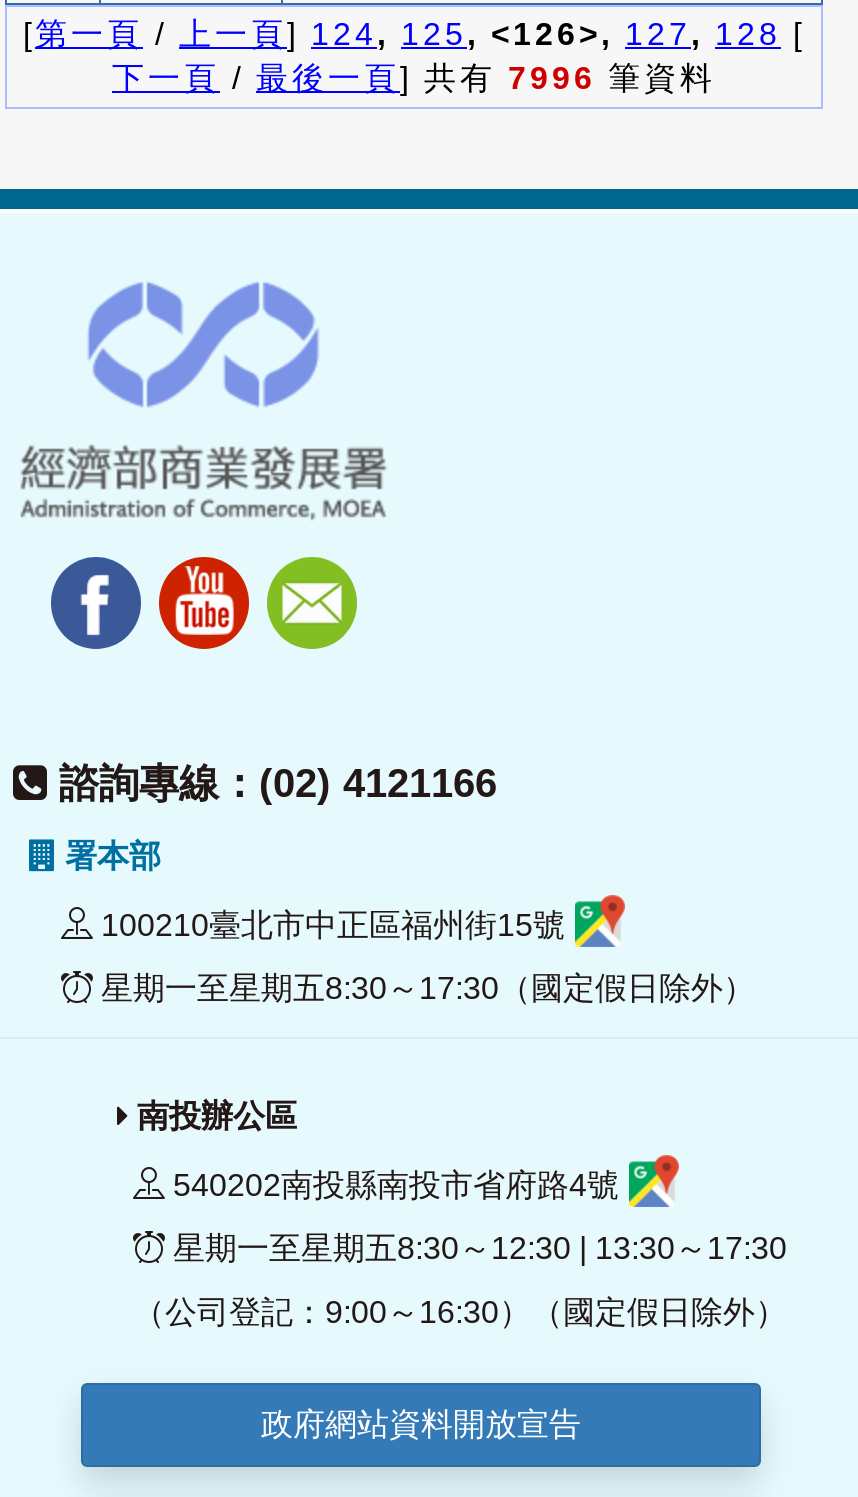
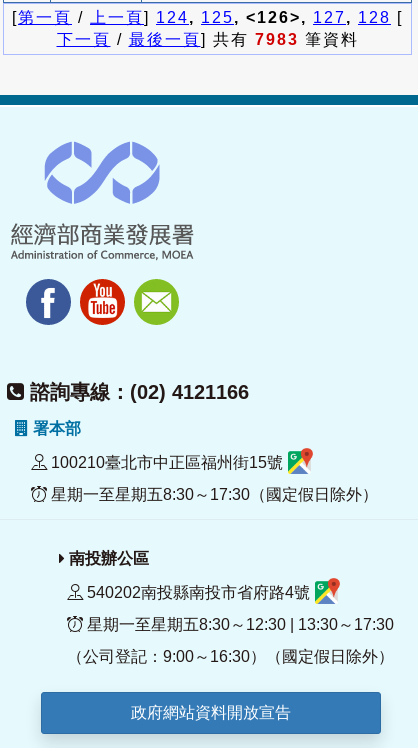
[112,61,716,95] 下一頁/最後一頁] 共有7996筆資料 -> [56,31,358,48] 下一頁/最後一頁] 共有7983筆資料

